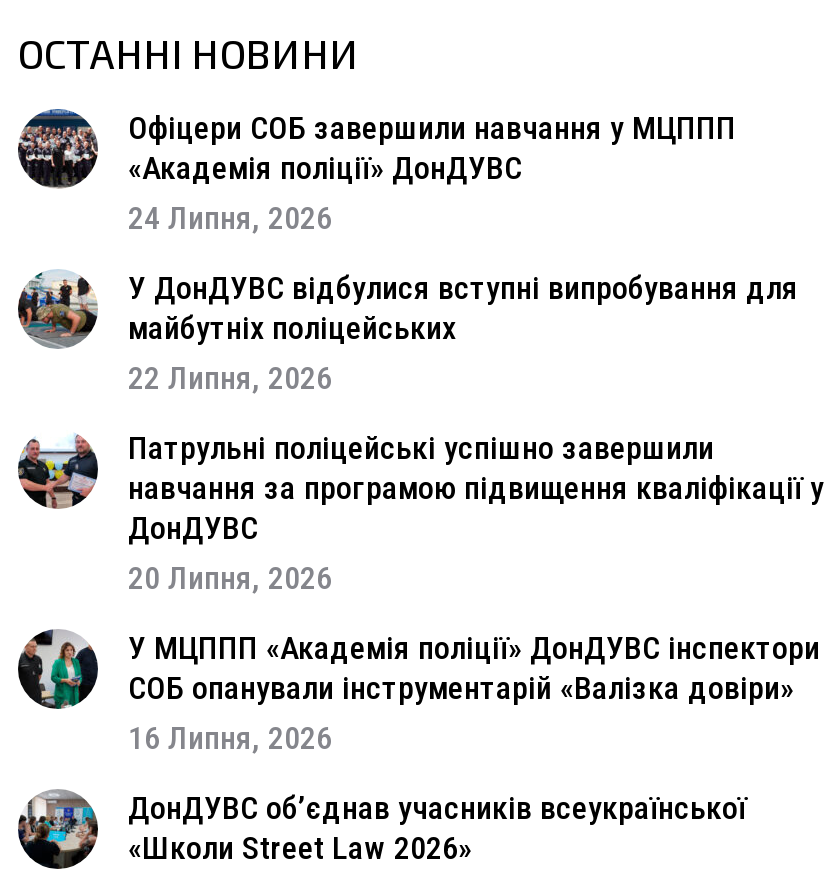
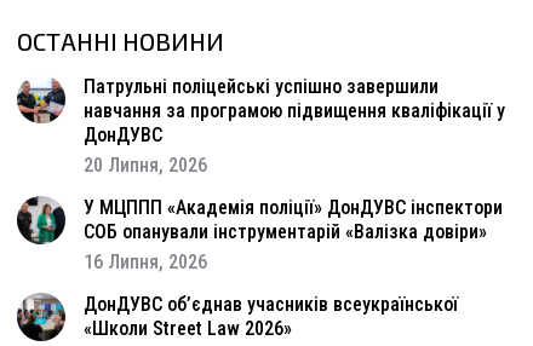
[20,107,798,398] [image] | Офіцери СОБ завершили навчання у МЦППП | «Академія поліції» ДонДУВС | 24 Липня, 2026 | У ДонДУВС відбулися вступні випробування для | майбутніх поліцейських | 22 Липня, 2026 -> none
[16,269,100,349] [image] -> none

